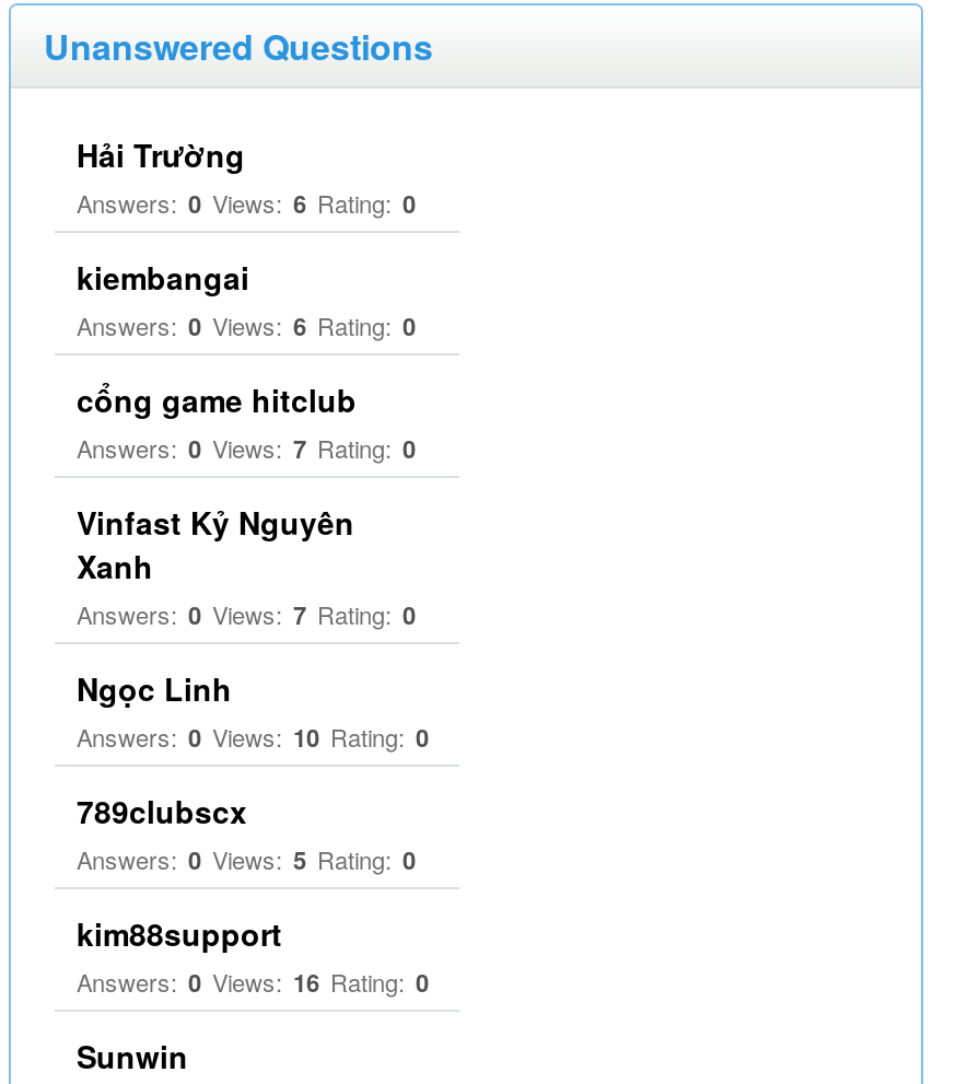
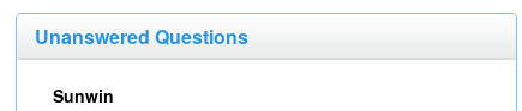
[77,132,429,999] Hải Trường | Answers: 0 Views: 6 Rating: 0 | kiembangai | Answers: 0 Views: 6 Rating: 0 | cổng game hitclub | Answers: 0 Views: 7 Rating: 0 | Vinfast Kỷ Nguyên | Xanh | Answers: 0 Views: 7 Rating: 0 | Ngọc Linh | Answers: 0 Views: 10 Rating: 0 | 789clubscx | Answers: 0 Views: 5 Rating: 0 | kim88support | Answers: 0 Views: 16 Rating: 0 -> none

